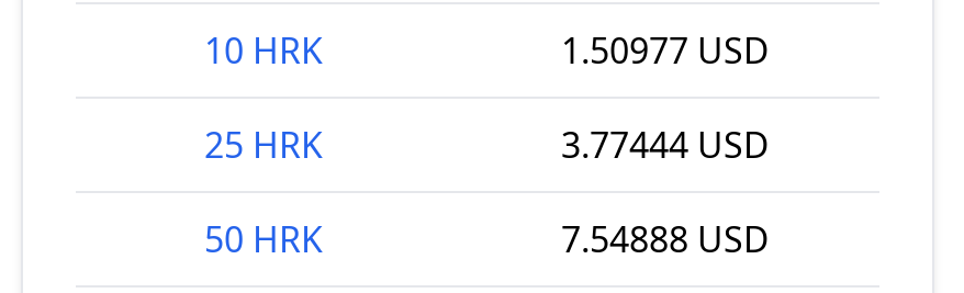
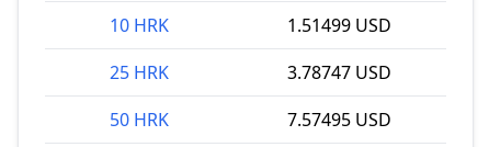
[561,26,770,75] 1.50977 USD -> [287,13,391,37] 1.51499 USD
[561,121,770,169] 3.77444 USD -> [287,60,391,84] 3.78747 USD
[561,215,770,263] 7.54888 USD -> [287,108,391,132] 7.57495 USD

